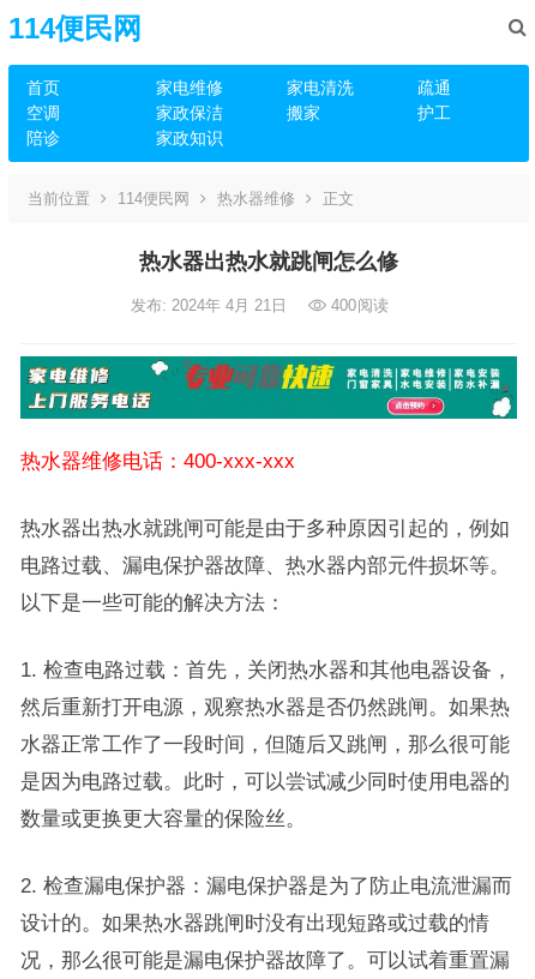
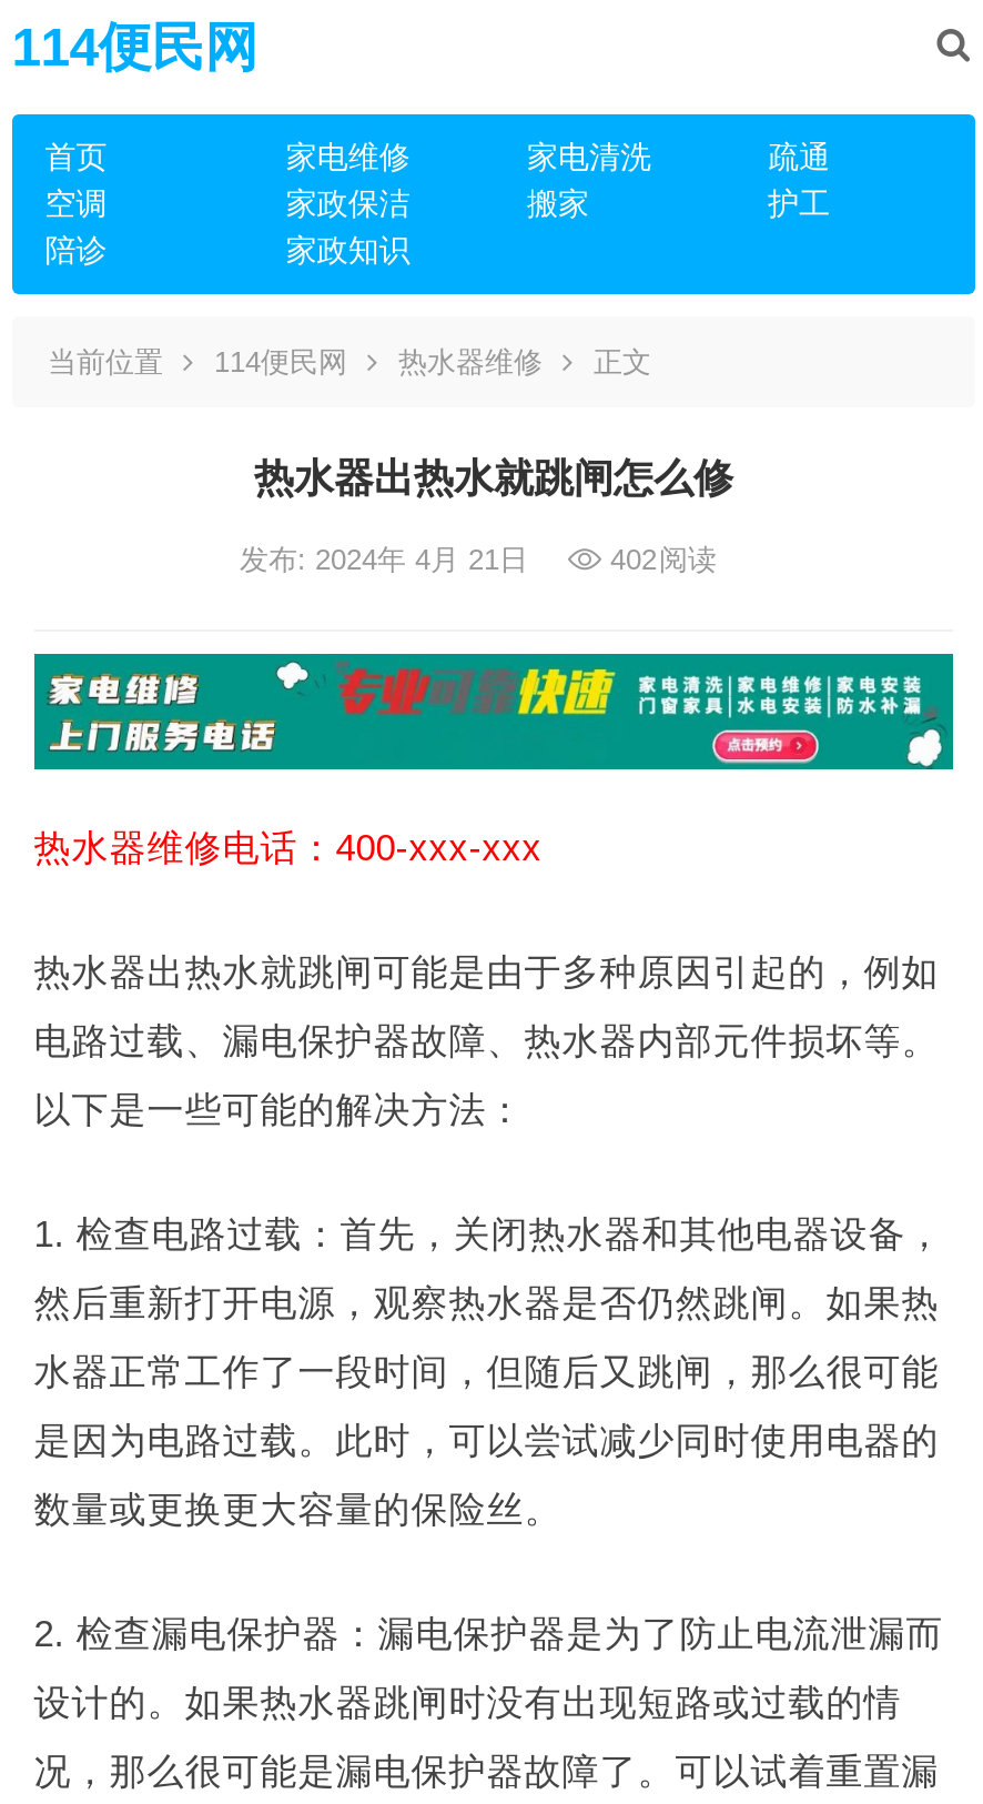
[131,296,389,314] 发布: 2024年 4月 21日 400阅读 -> [240,543,717,576] 发布: 2024年 4月 21日 402阅读

